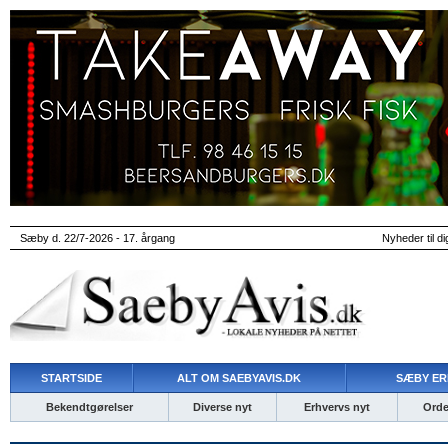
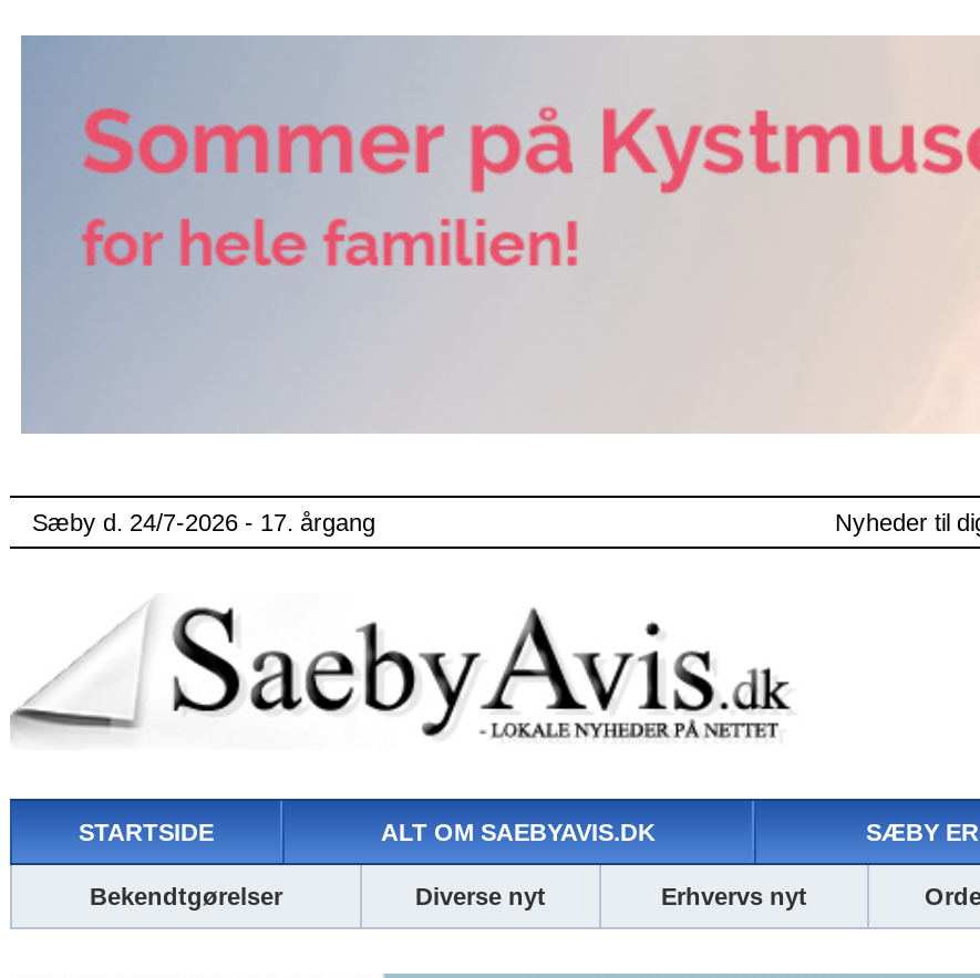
[9,9,445,244] [image] | Sæby d. 22/7-2026 - 17. årgang -> [10,18,973,535] [image] | Sæby d. 24/7-2026 - 17. årgang

